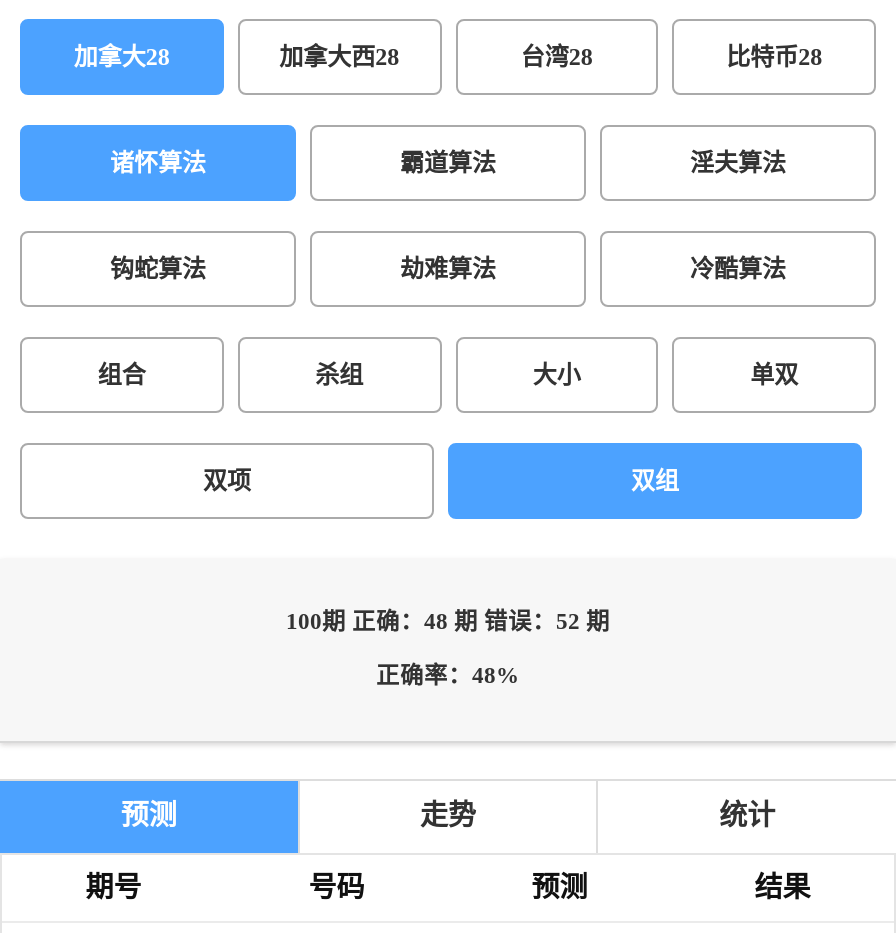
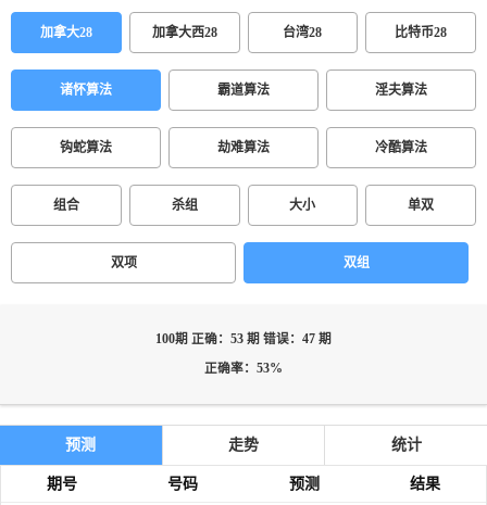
[286,609,610,635] 100期 正确：48 期 错误：52 期 -> [155,332,332,346] 100期 正确：53 期 错误：47 期
[376,663,520,689] 正确率：48% -> [204,362,283,376] 正确率：53%

